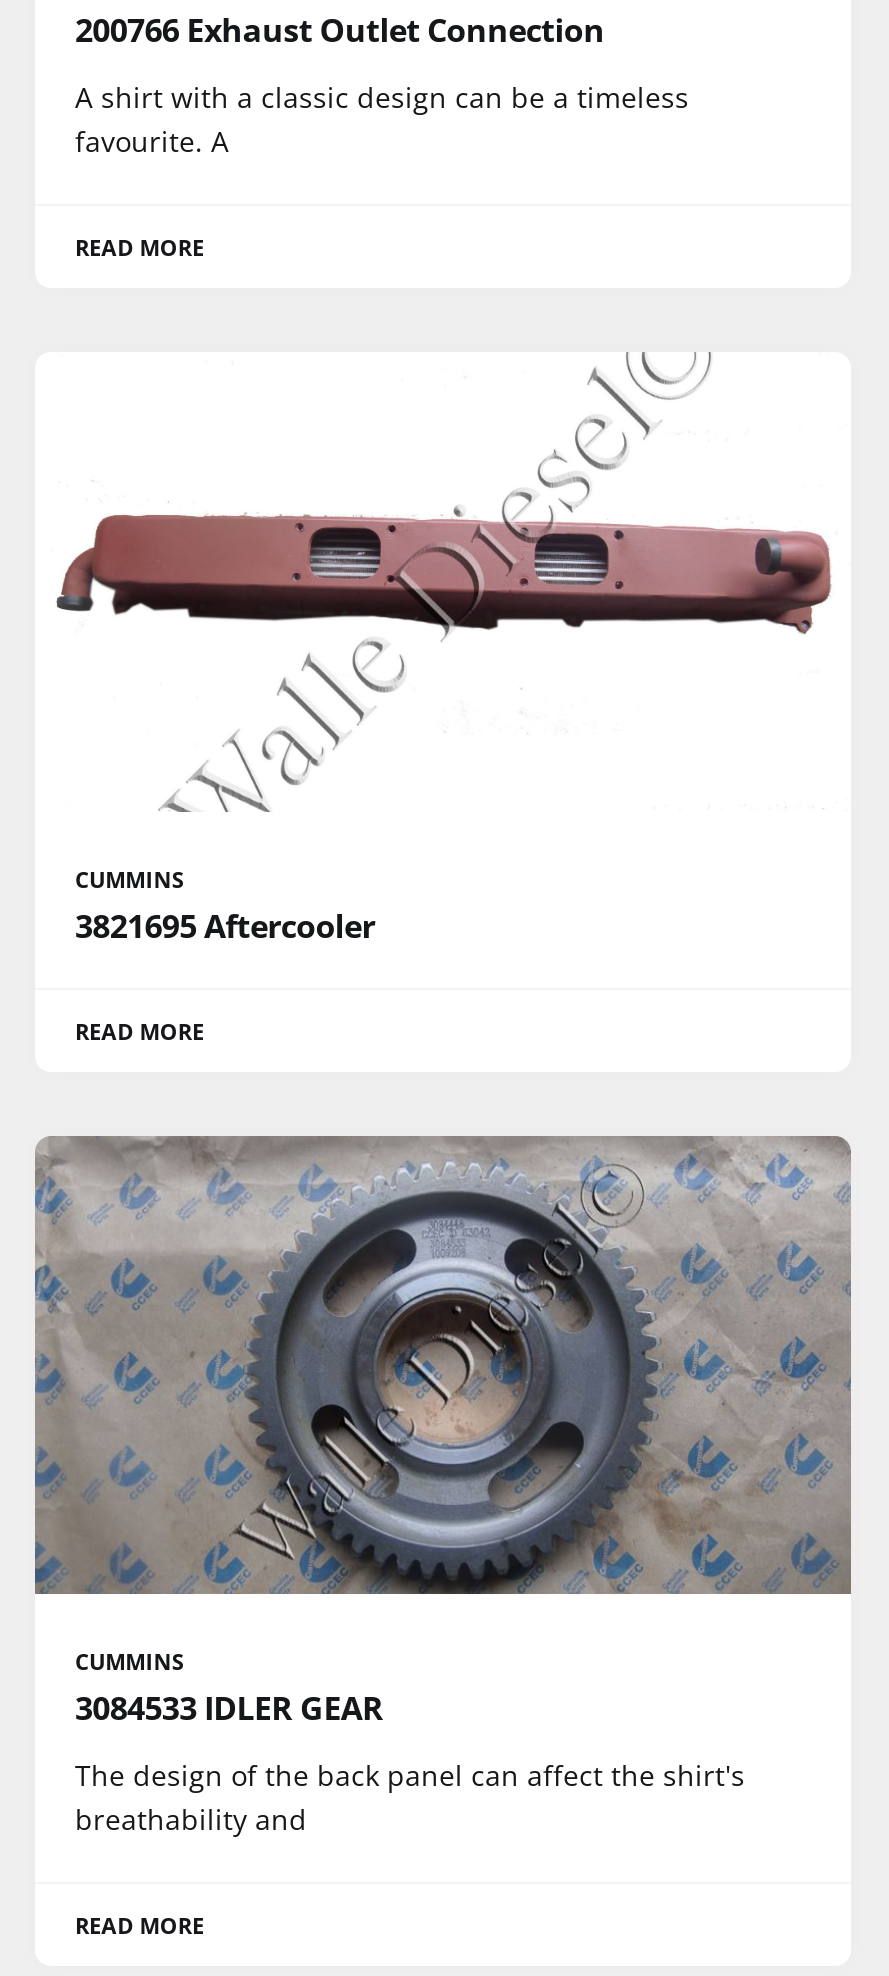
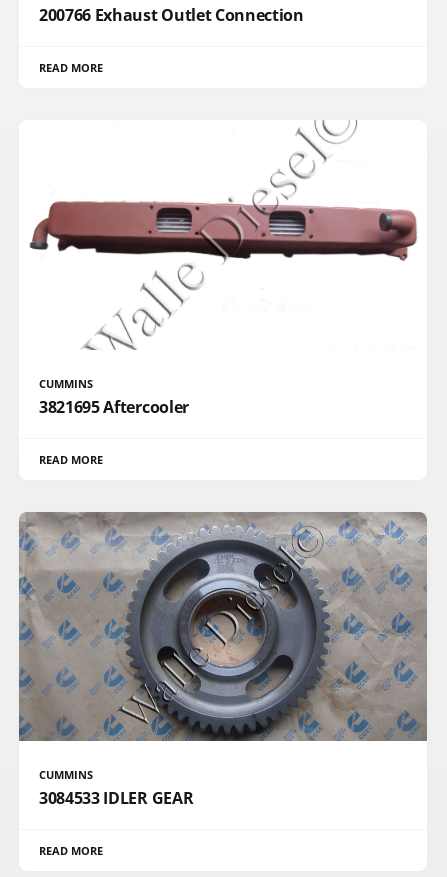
[75,78,689,160] A shirt with a classic design can be a timeless | favourite. A -> none
[75,1756,745,1838] The design of the back panel can affect the shirt's | breathability and -> none

